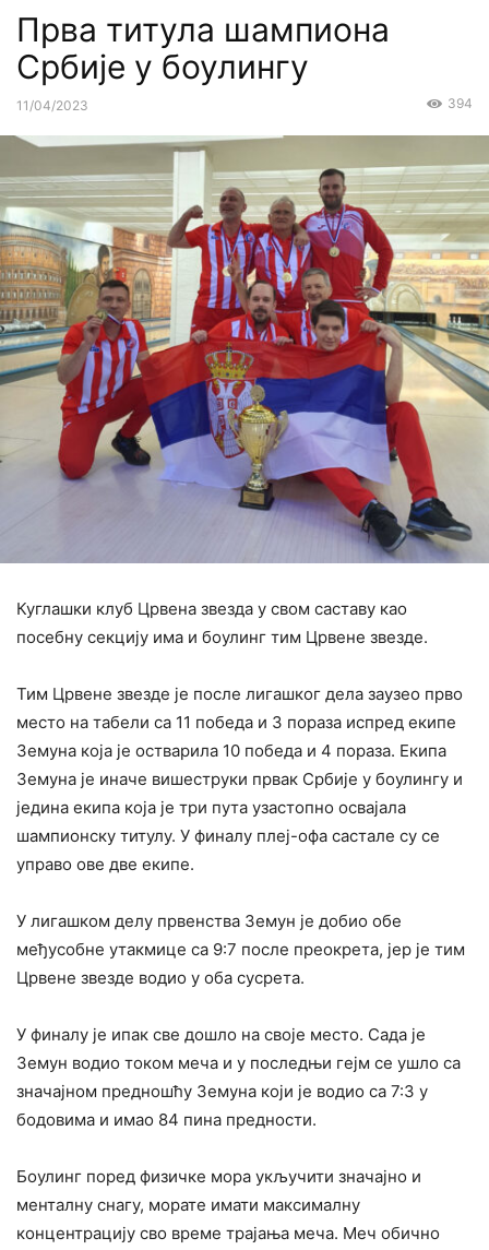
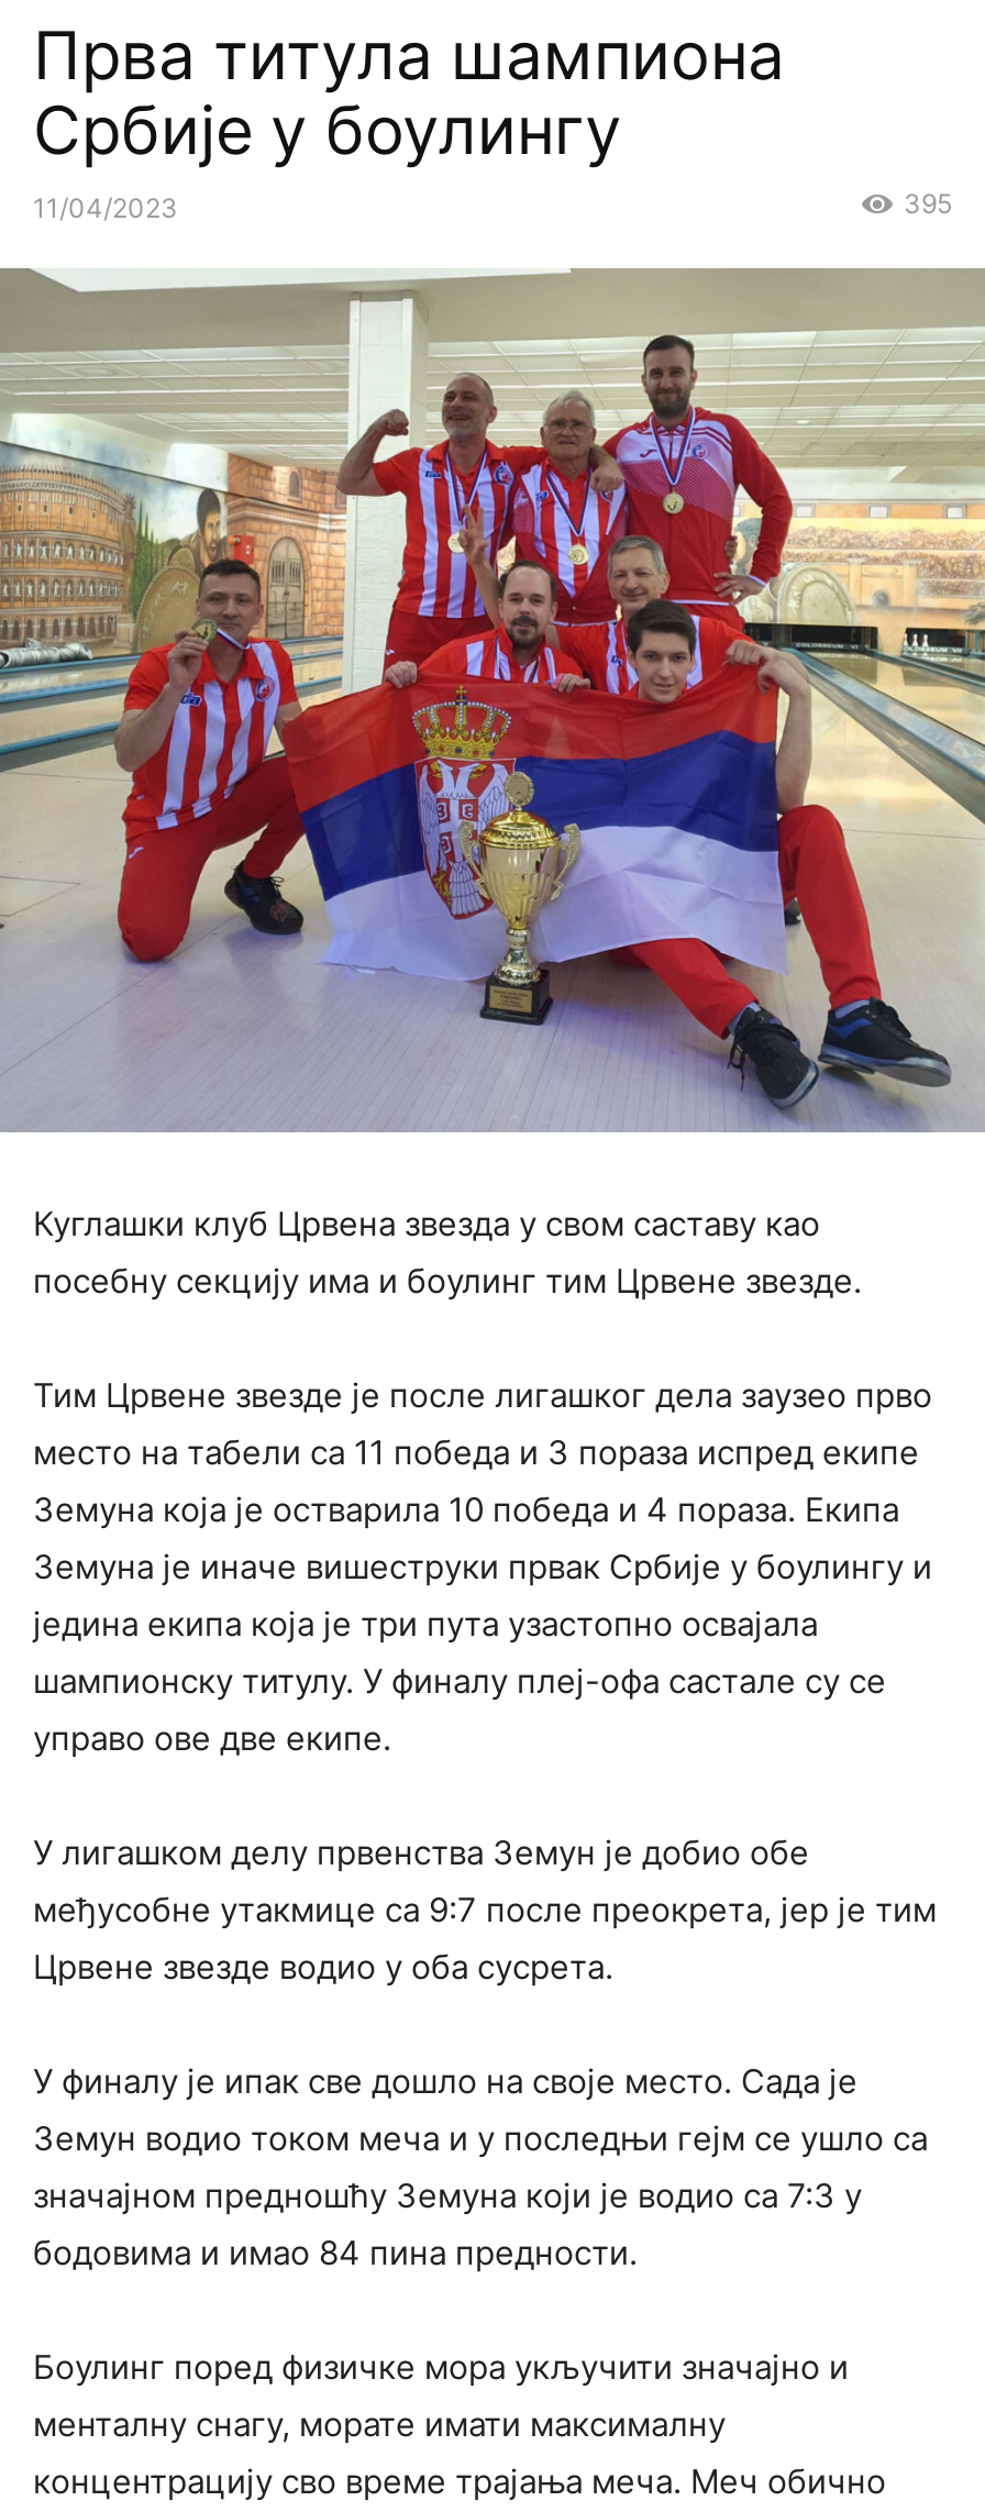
[448,95,473,111] 394 -> [904,187,952,220] 395

